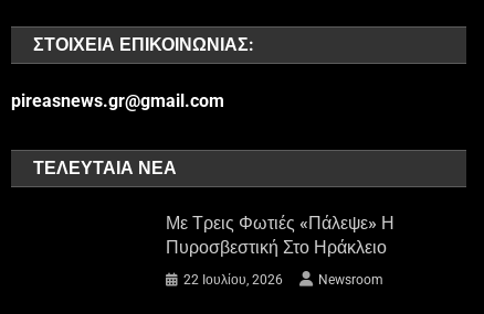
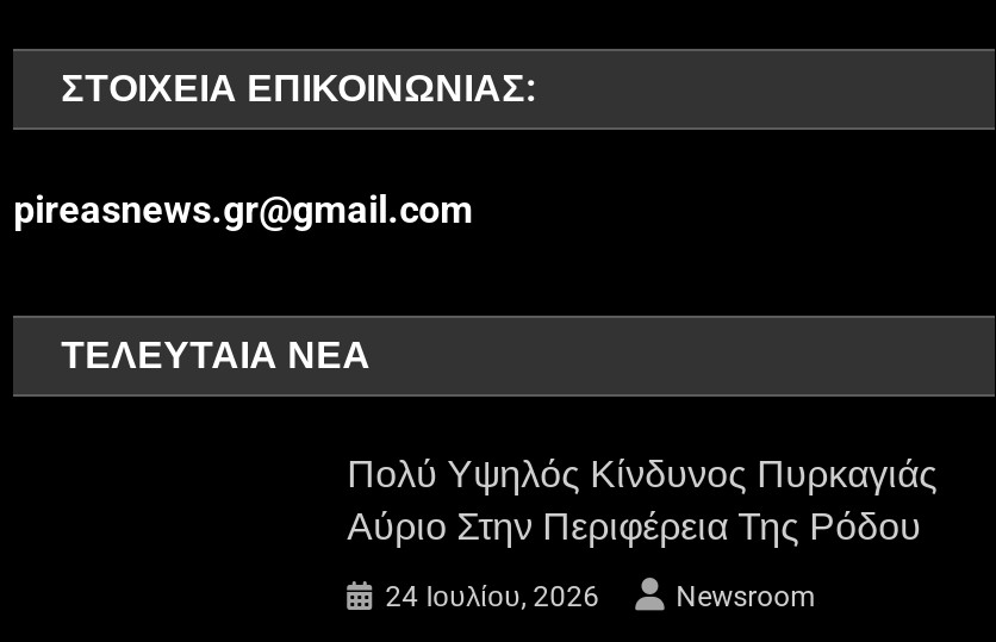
[166,212,395,258] Με Τρεις Φωτιές «πάλεψε» Η | Πυροσβεστική Στο Ηράκλειο -> [347,451,938,549] Πολύ Υψηλός Κίνδυνος Πυρκαγιάς | Αύριο Στην Περιφέρεια Της Ρόδου
[184,272,283,287] 22 Ιουλίου, 2026 -> [385,580,600,613] 24 Ιουλίου, 2026

